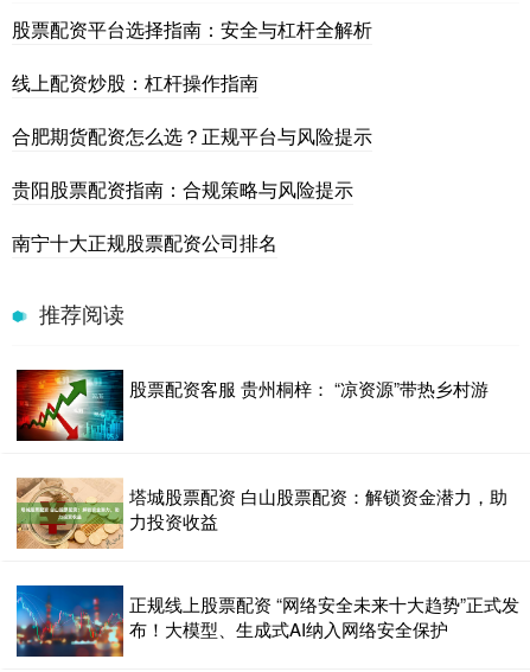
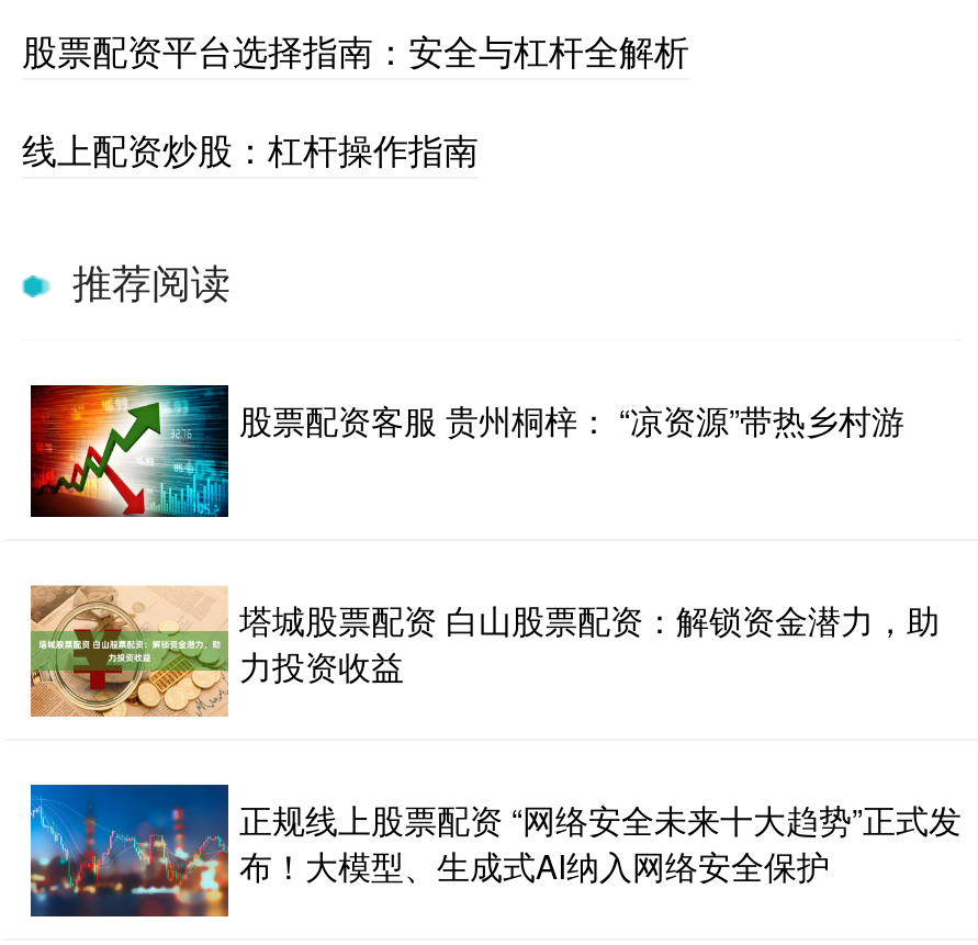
[12,122,372,256] 合肥期货配资怎么选？正规平台与风险提示 | 贵阳股票配资指南：合规策略与风险提示 | 南宁十大正规股票配资公司排名 -> none

